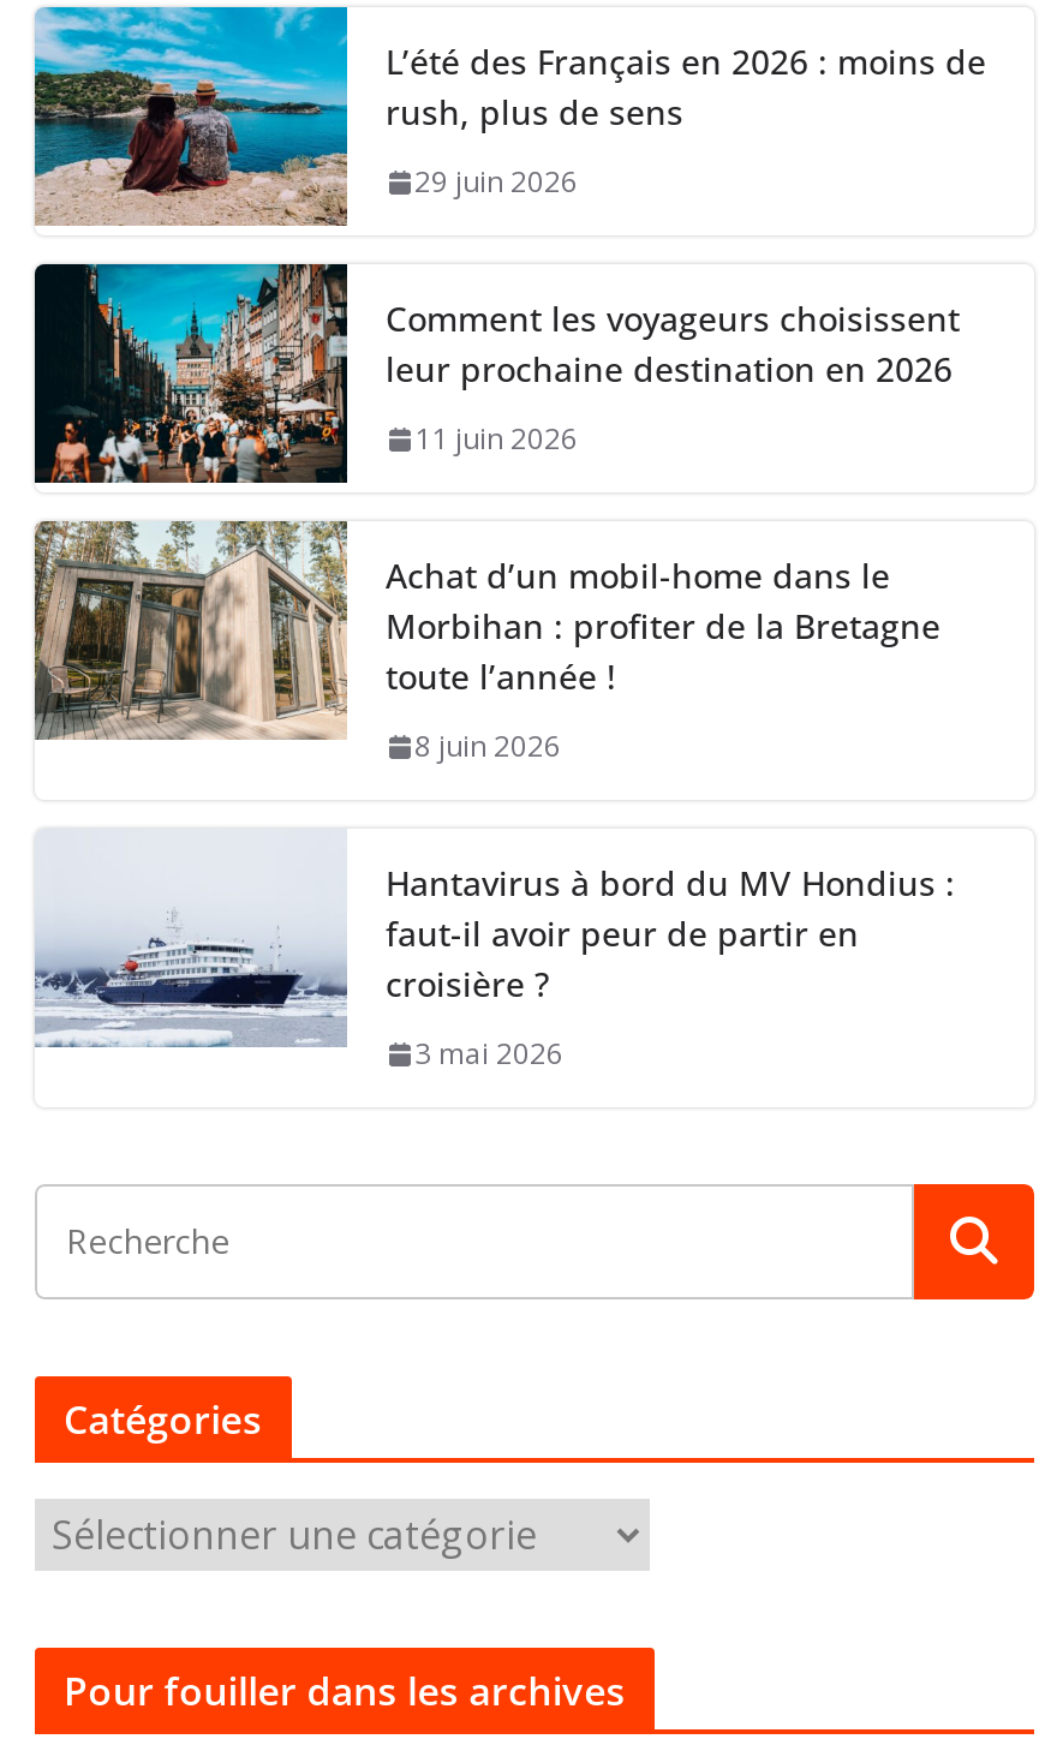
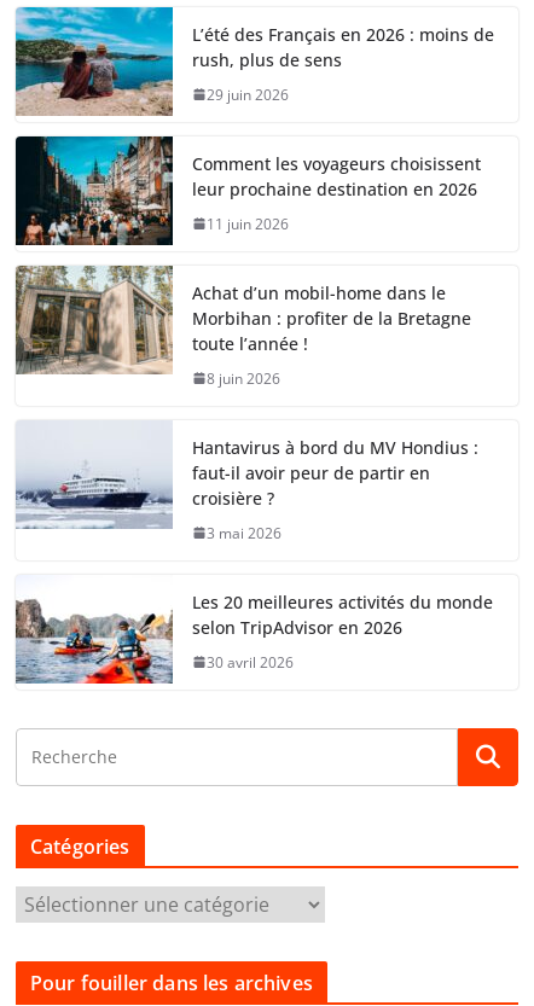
none -> [14,590,493,685] [image] | Les 20 meilleures activités du monde | selon TripAdvisor en 2026 | 30 avril 2026

